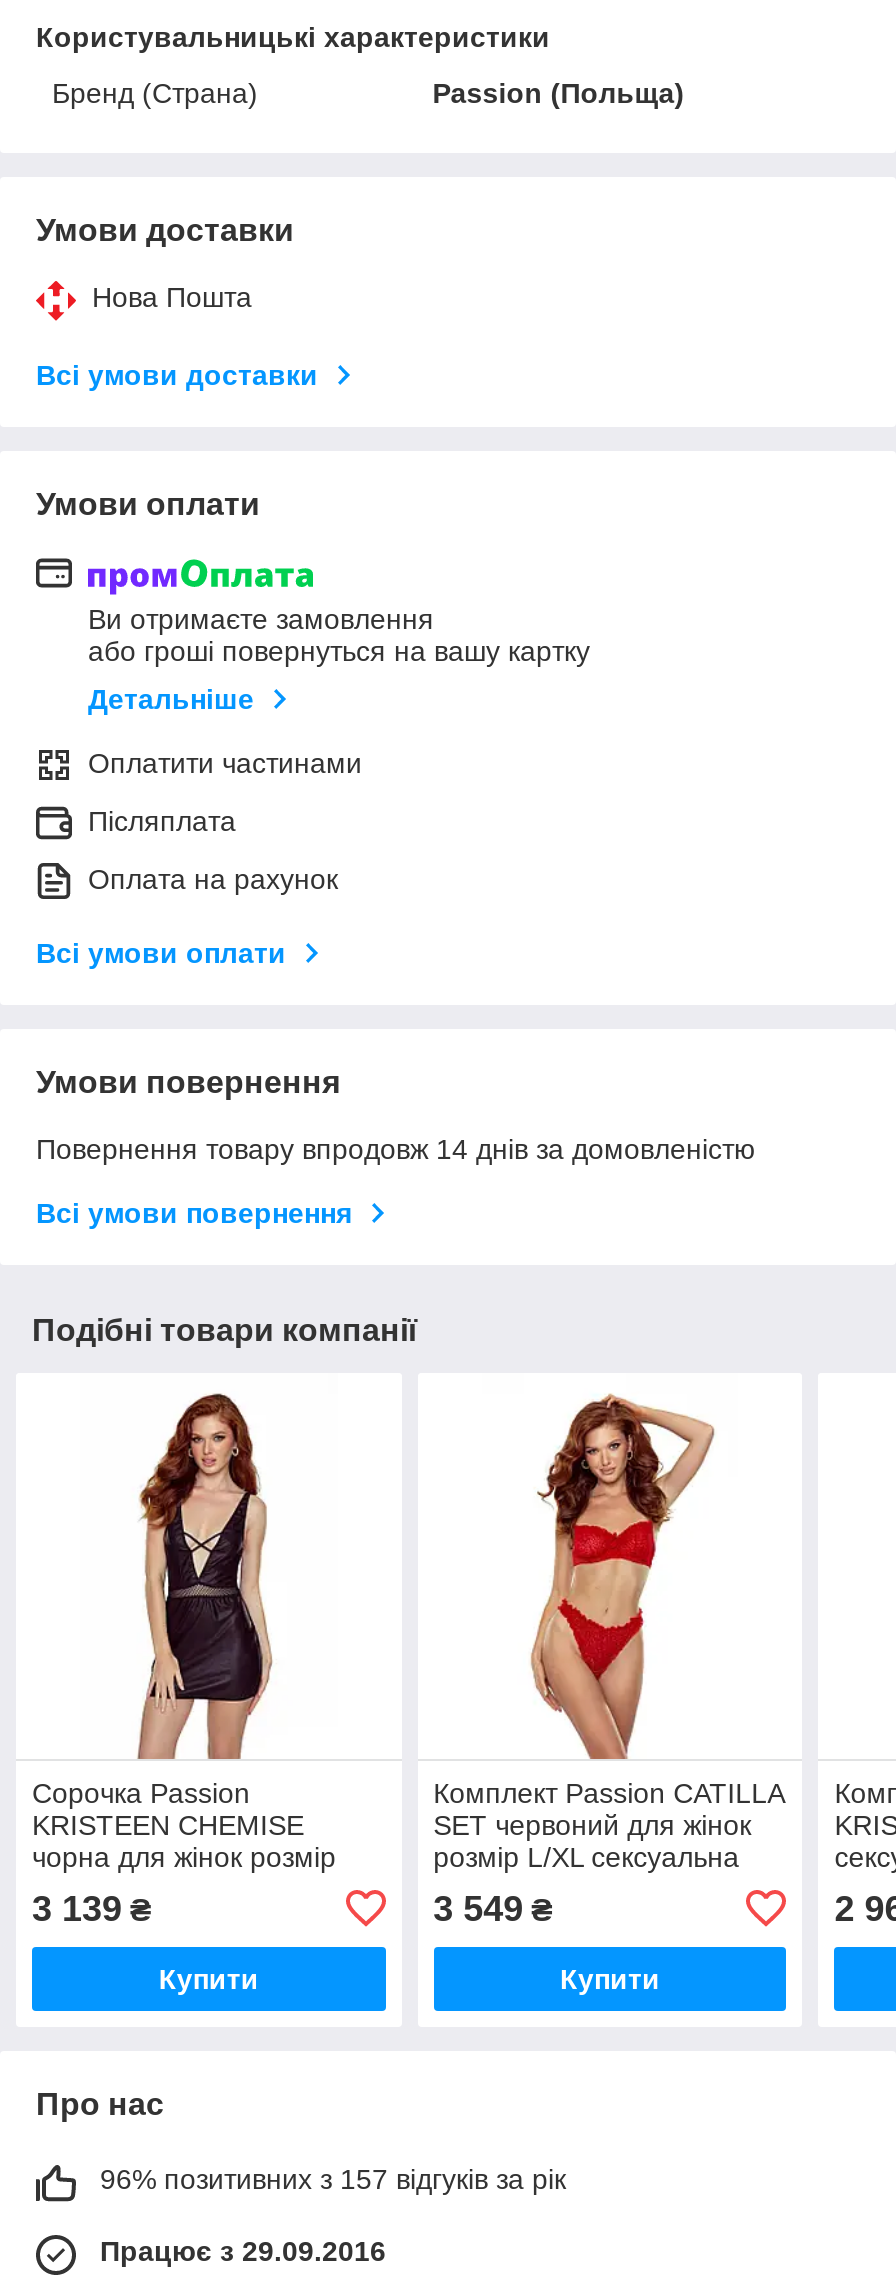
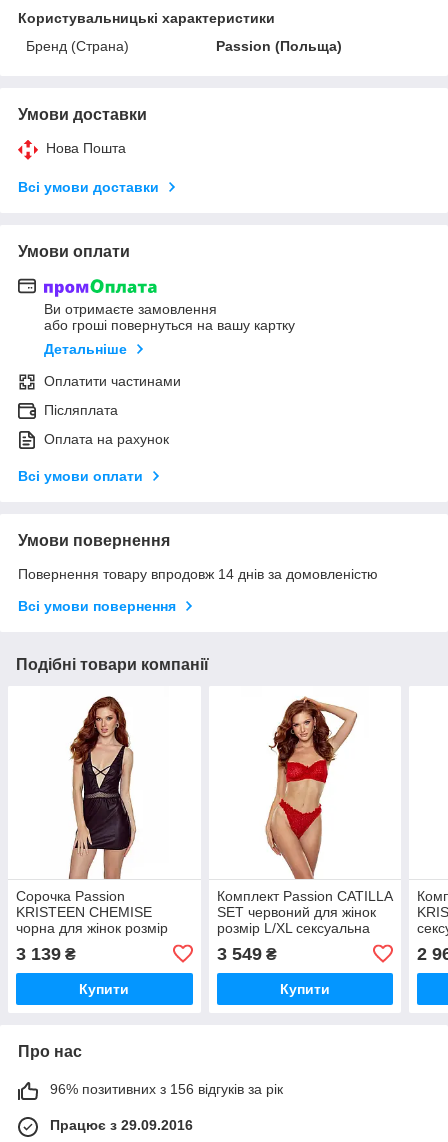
[100,2163,566,2195] 96% позитивних з 157 відгуків за рік -> [50,1081,283,1097] 96% позитивних з 156 відгуків за рік

